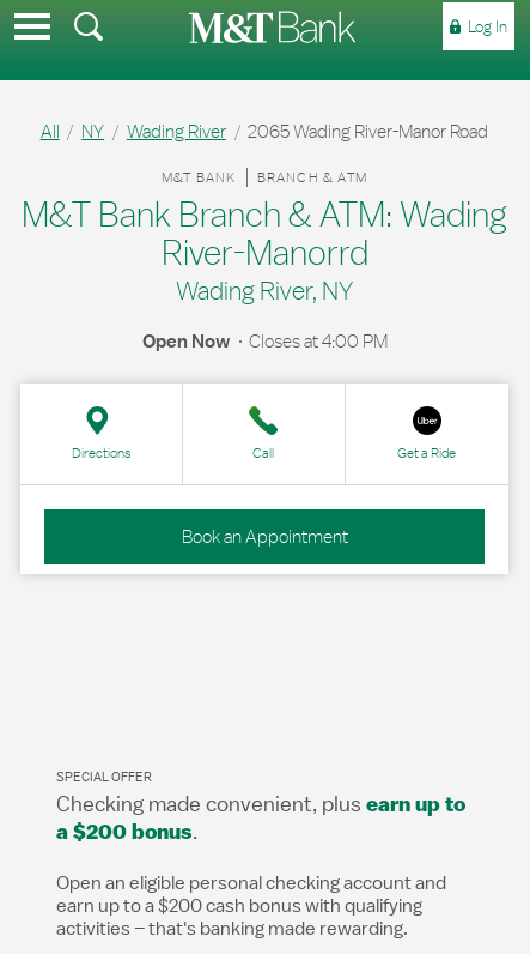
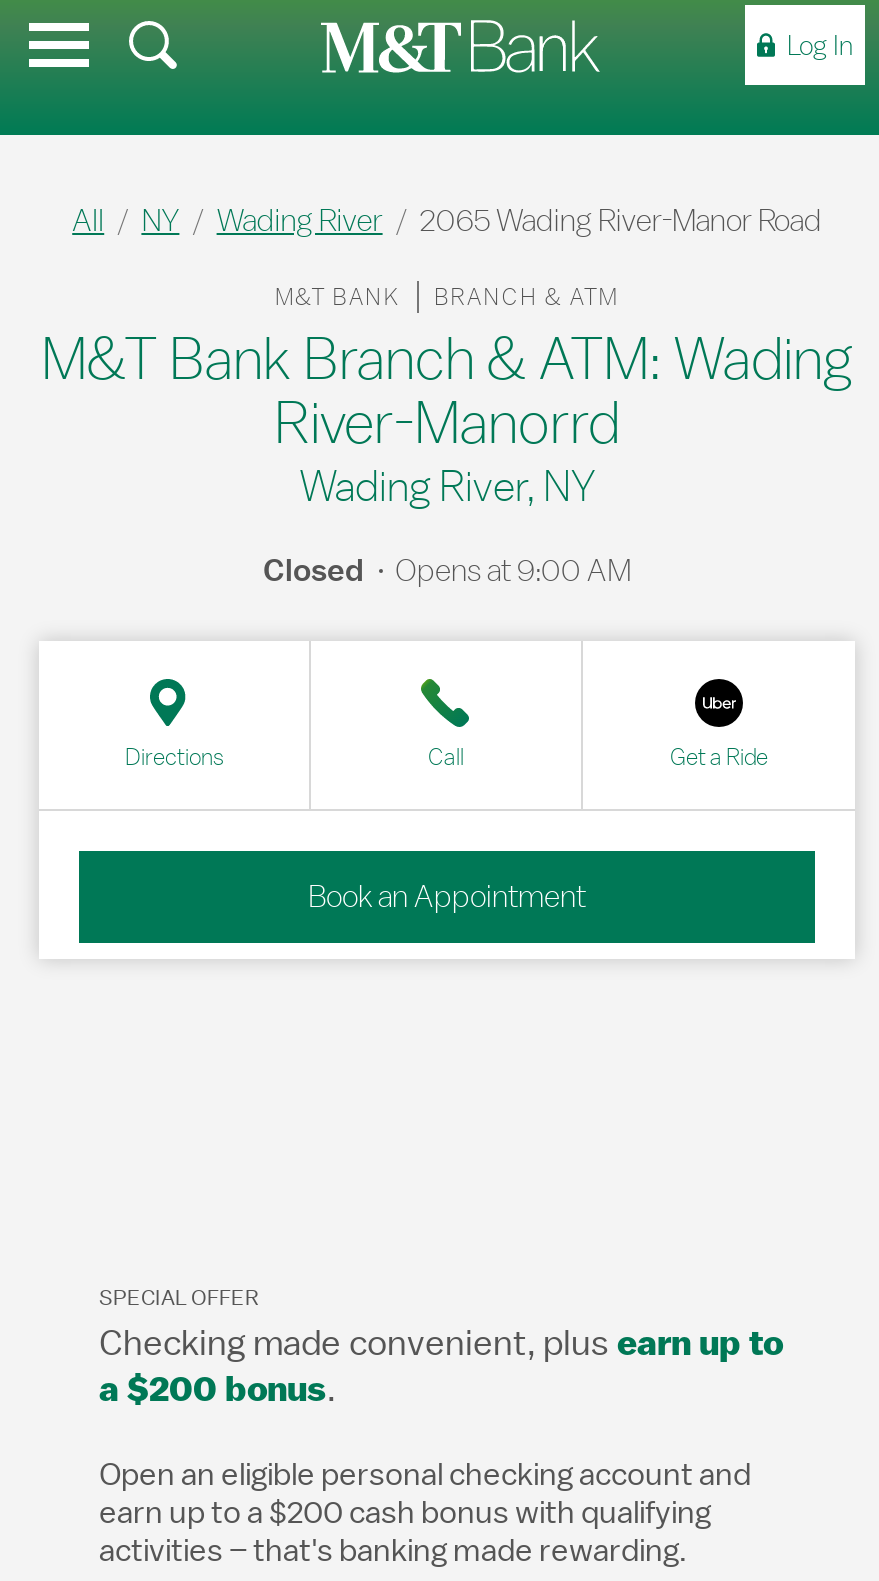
[142,330,387,354] Open Now | Closes at 4:00 PM -> [263,551,631,591] Closed | Opens at 9:00 AM

